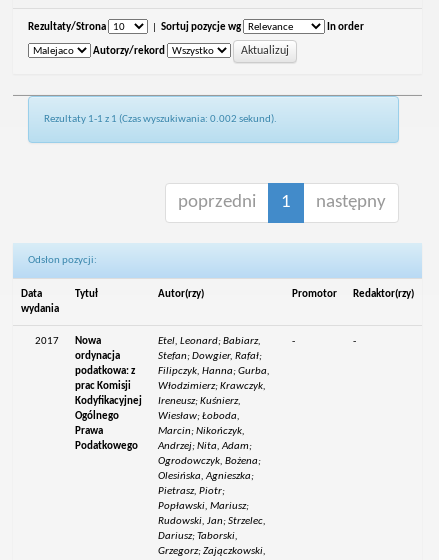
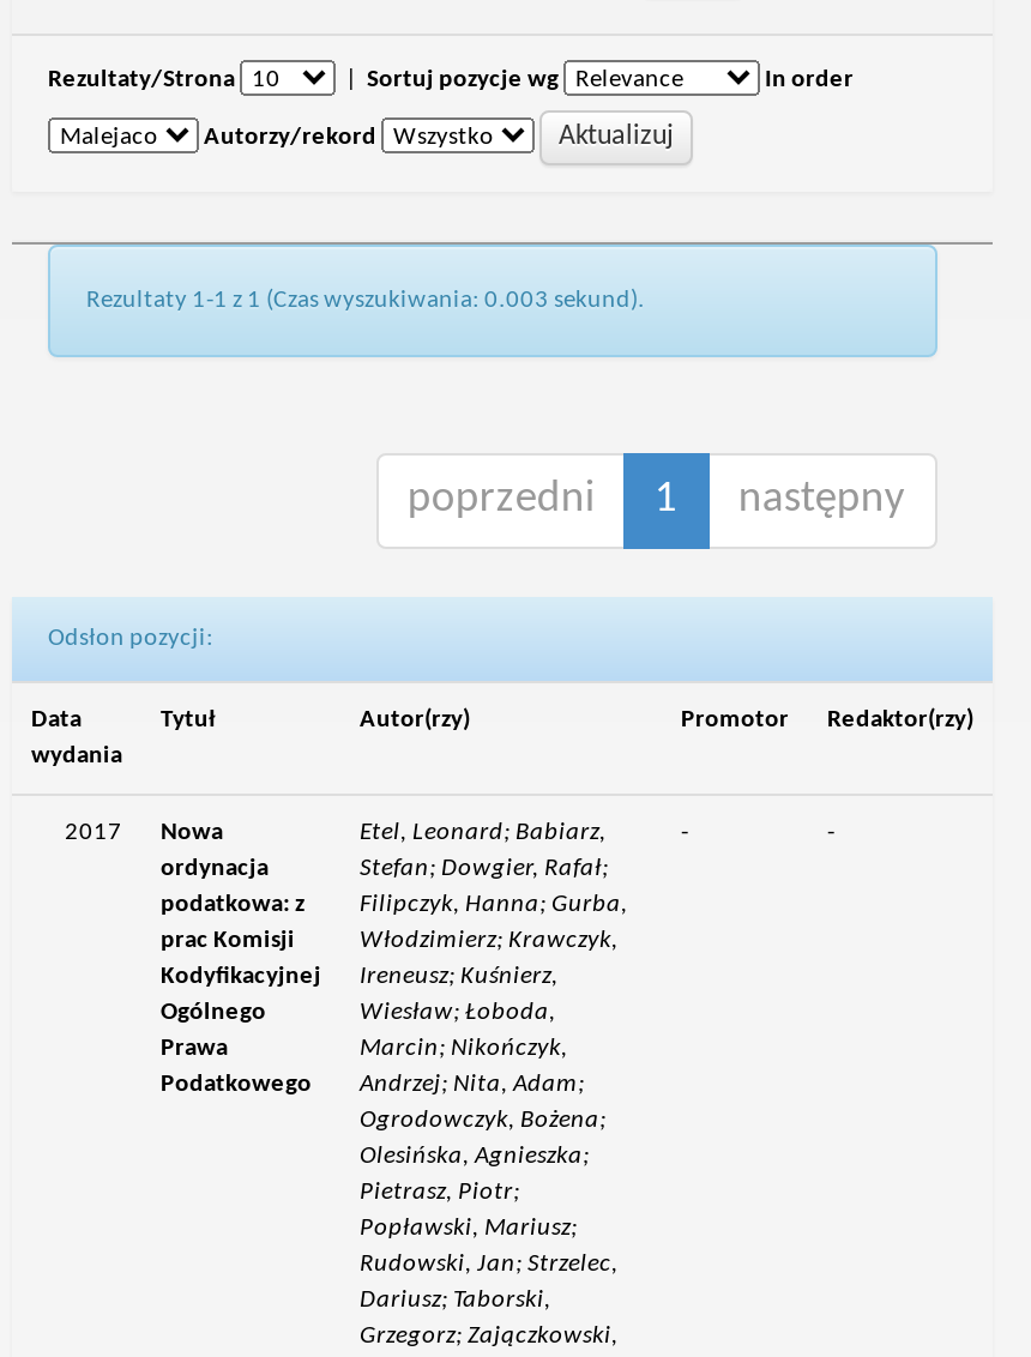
[44,114,277,125] Rezultaty 1-1 z 1 (Czas wyszukiwania: 0.002 sekund). -> [86,288,645,314] Rezultaty 1-1 z 1 (Czas wyszukiwania: 0.003 sekund).

